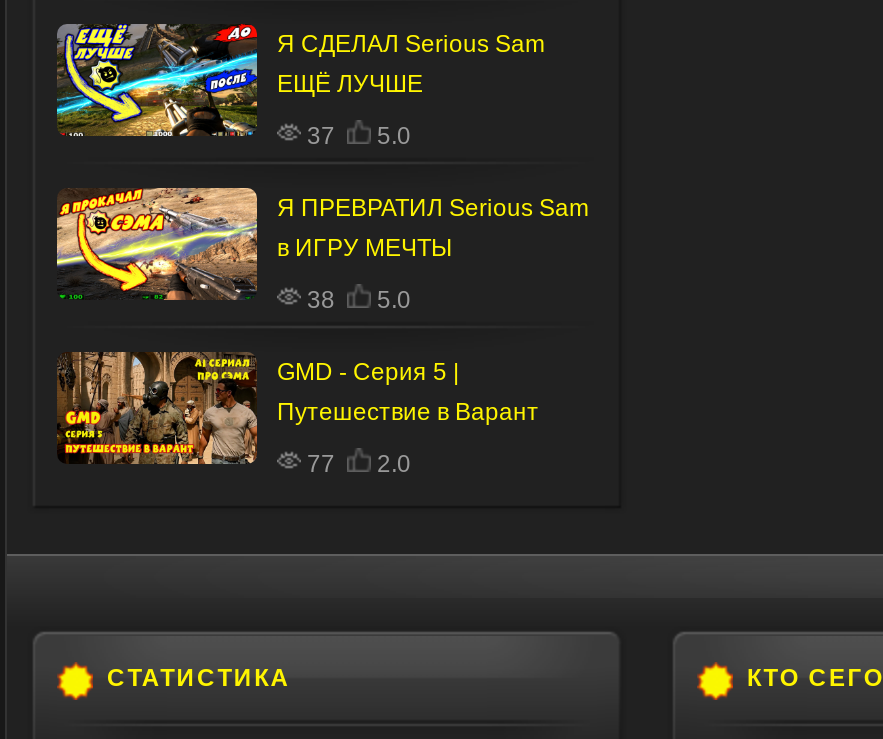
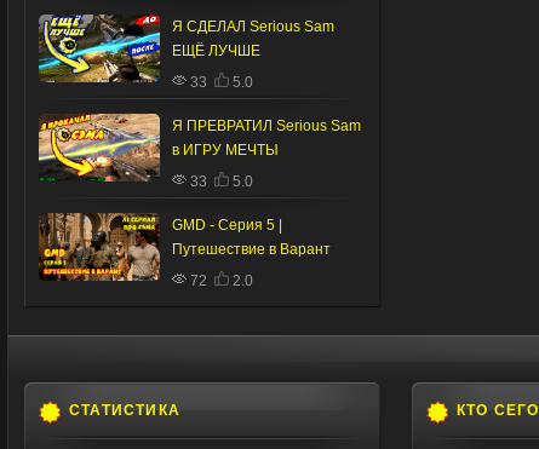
[307,122,411,150] 37 5.0 -> [190,74,253,91] 33 5.0
[307,286,411,314] 38 5.0 -> [190,173,253,190] 33 5.0
[307,450,411,478] 77 2.0 -> [190,272,253,289] 72 2.0

